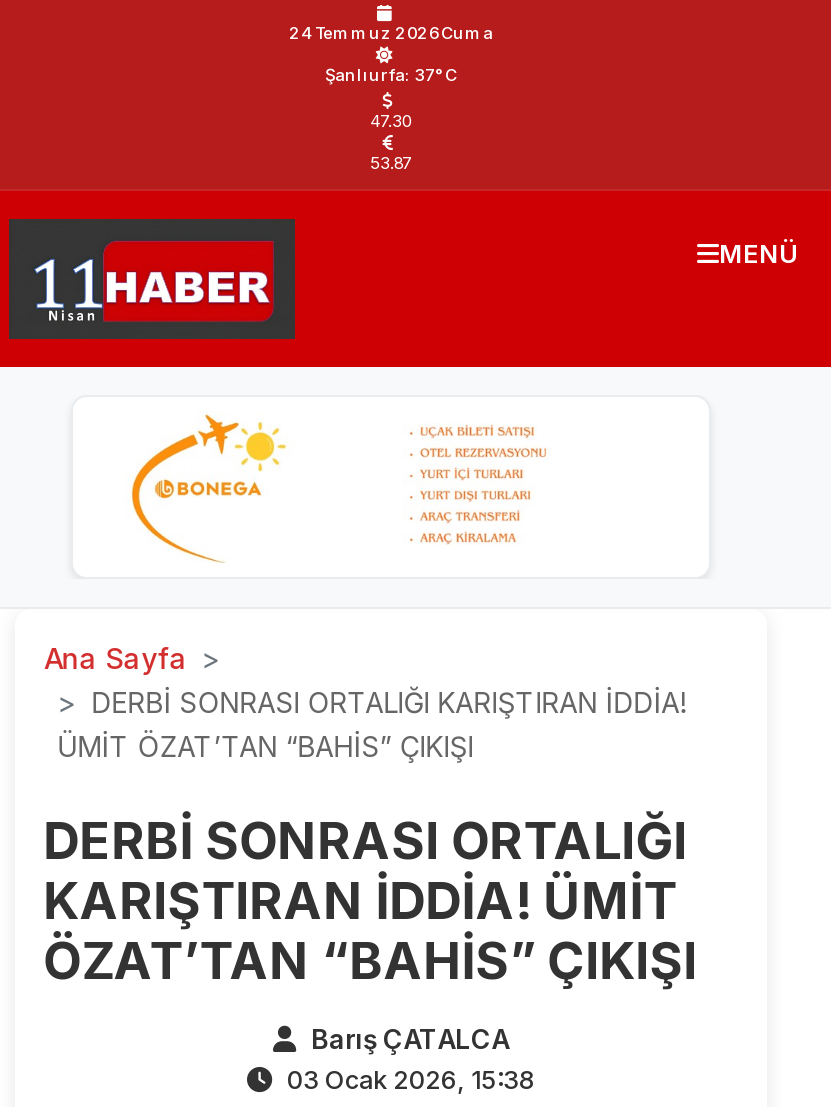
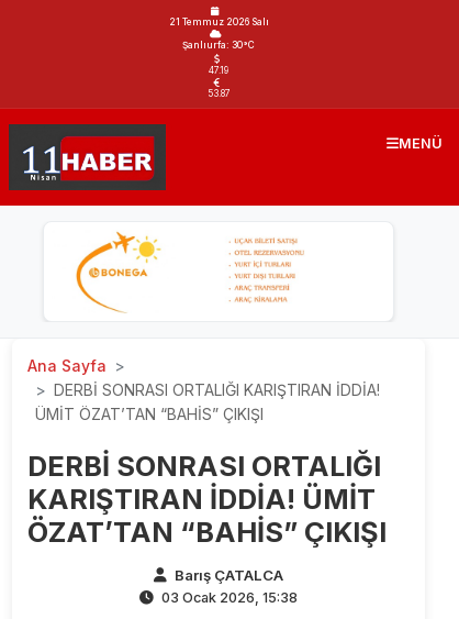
[289,23,493,43] 24 Temmuz 2026 Cuma -> [169,16,268,27] 21 Temmuz 2026 Salı
[325,65,457,85] Şanlıurfa: 37°C -> [182,40,255,51] Şanlıurfa: 30°C
[370,111,412,131] 47.30 -> [209,65,228,76] 47.19

